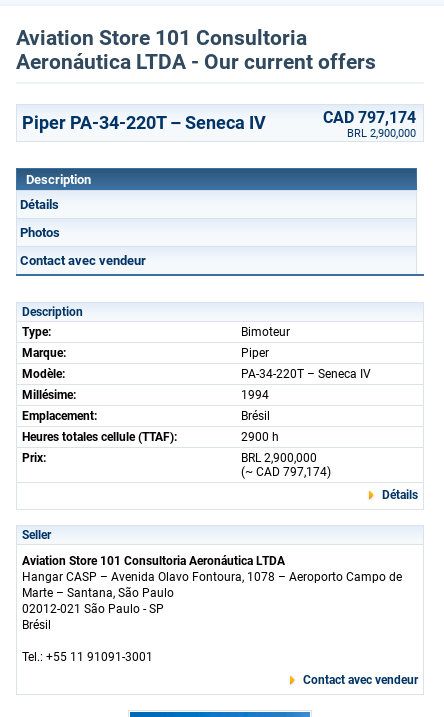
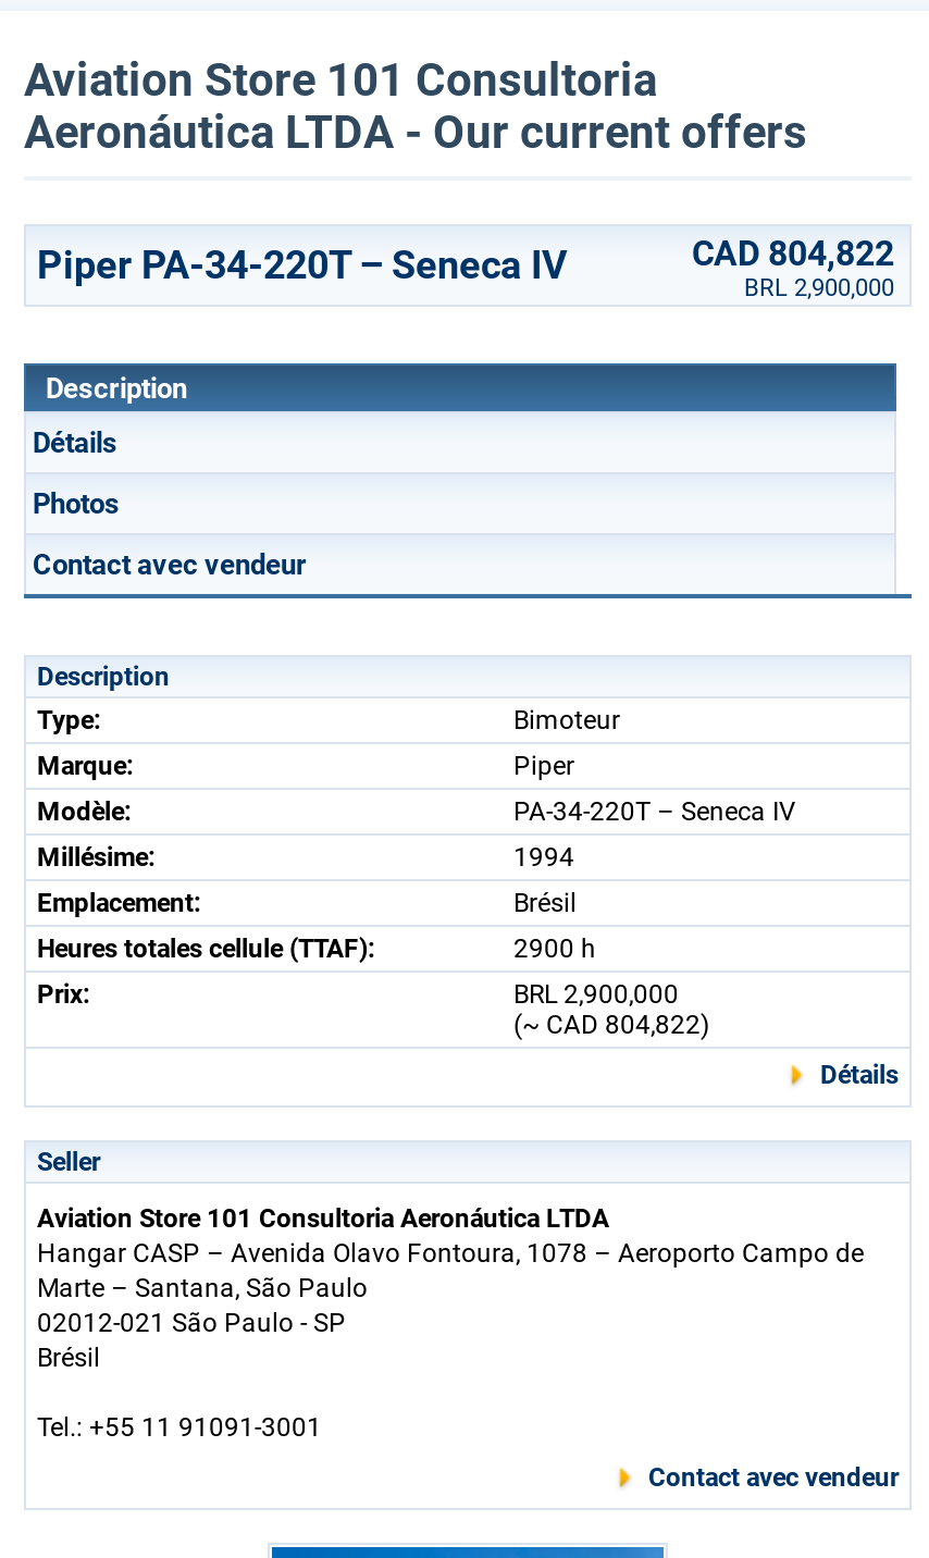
[323,108,416,127] CAD 797,174 -> [692,233,894,274] CAD 804,822
[241,465,331,479] (~ CAD 797,174) -> [513,1010,709,1040] (~ CAD 804,822)

